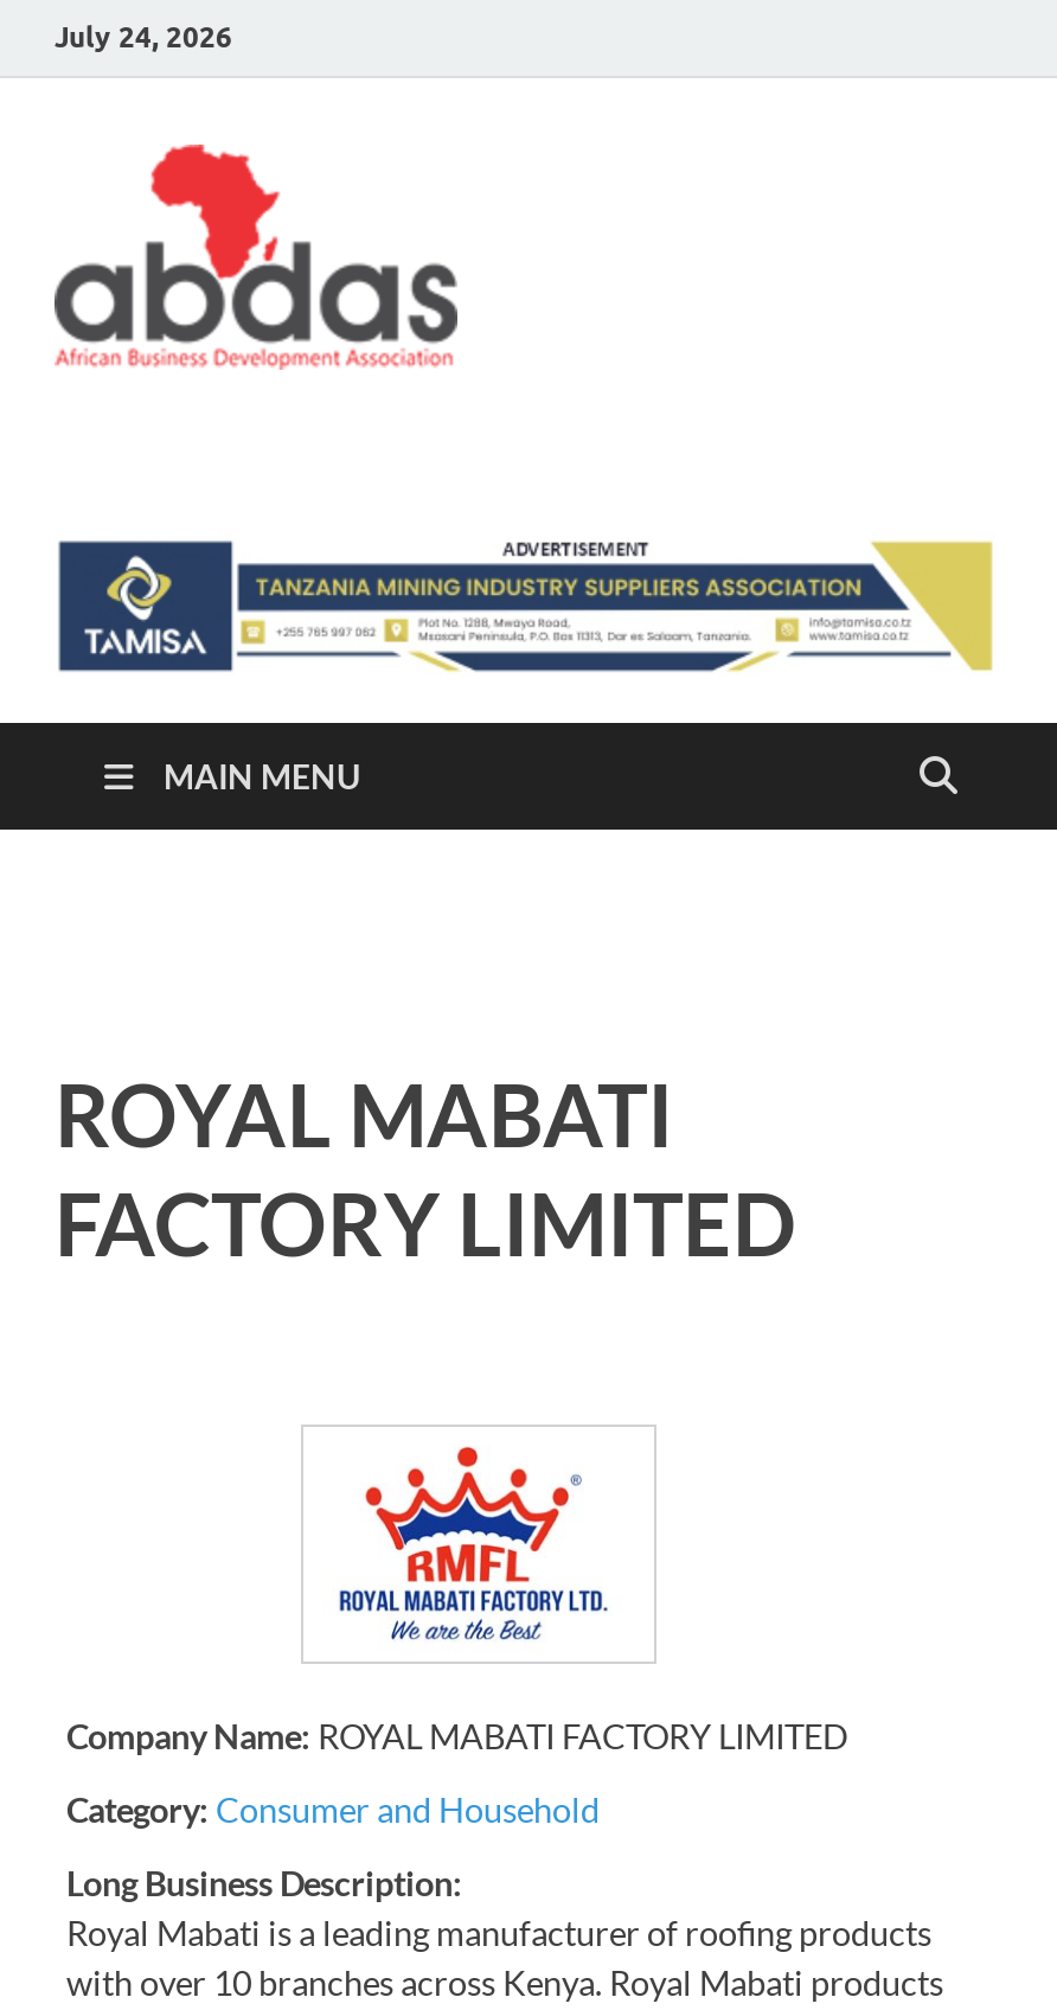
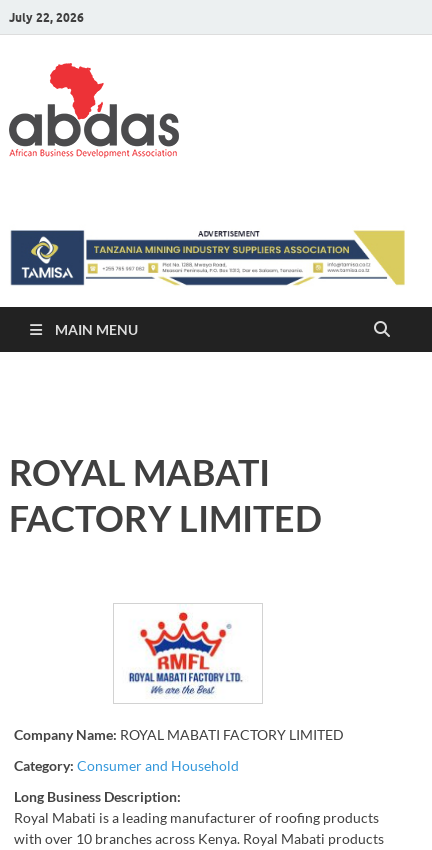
[55,18,232,53] July 24, 2026 -> [9,9,84,24] July 22, 2026

